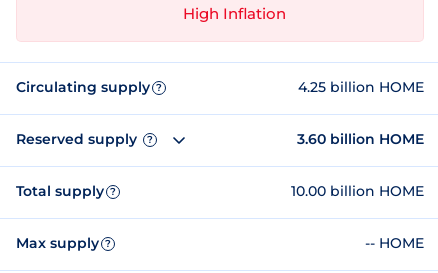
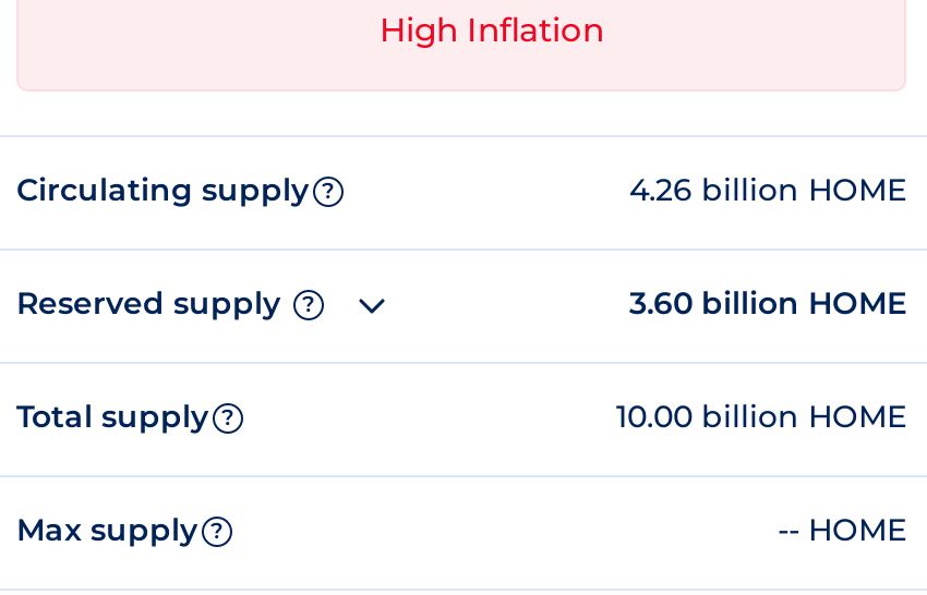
[298,78,424,96] 4.25 billion HOME -> [629,170,906,210] 4.26 billion HOME

